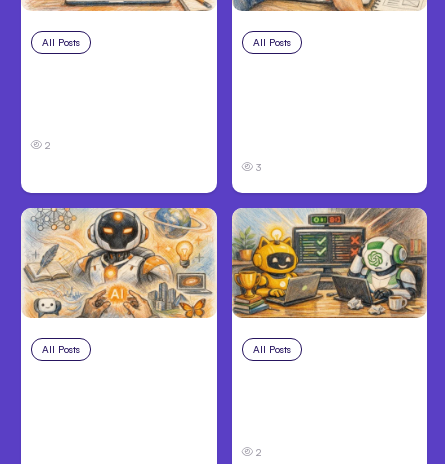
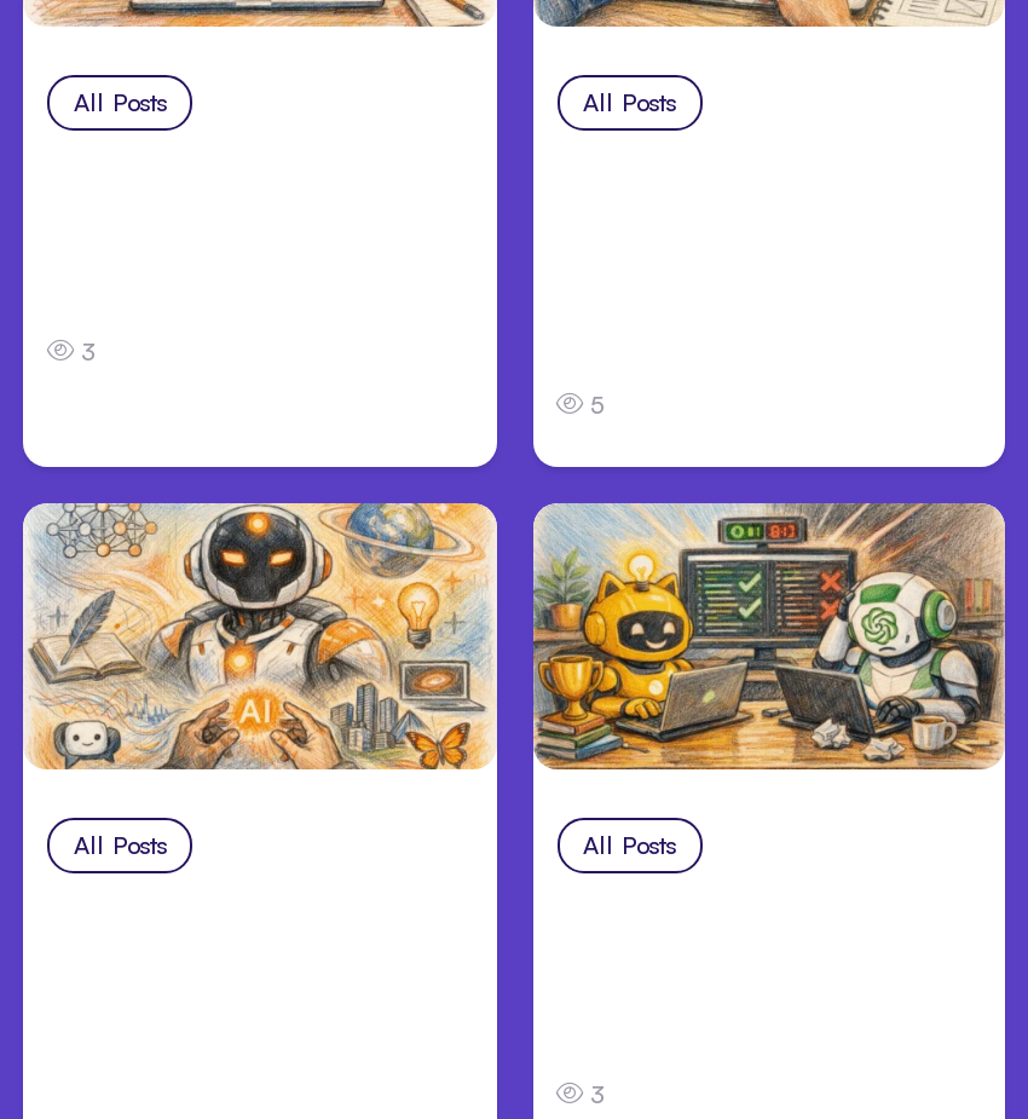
[45,139,50,151] 2 -> [81,336,96,365] 3
[255,161,261,173] 3 -> [590,389,602,418] 5
[255,446,260,458] 2 -> [590,1079,605,1108] 3

